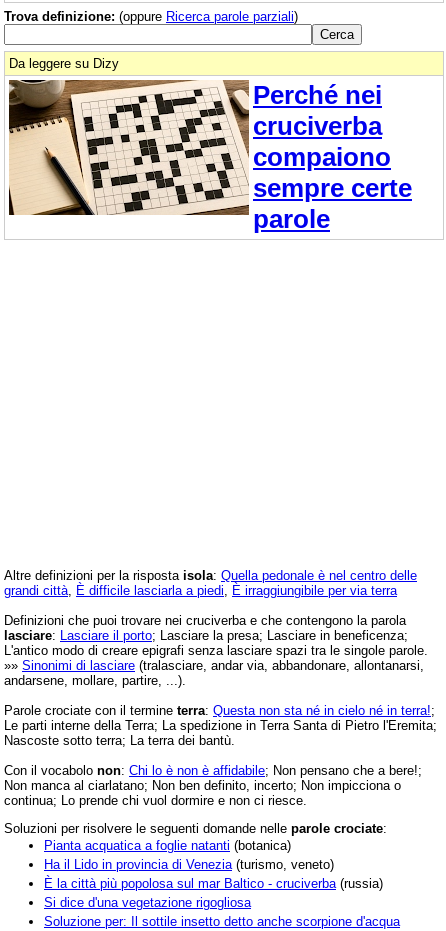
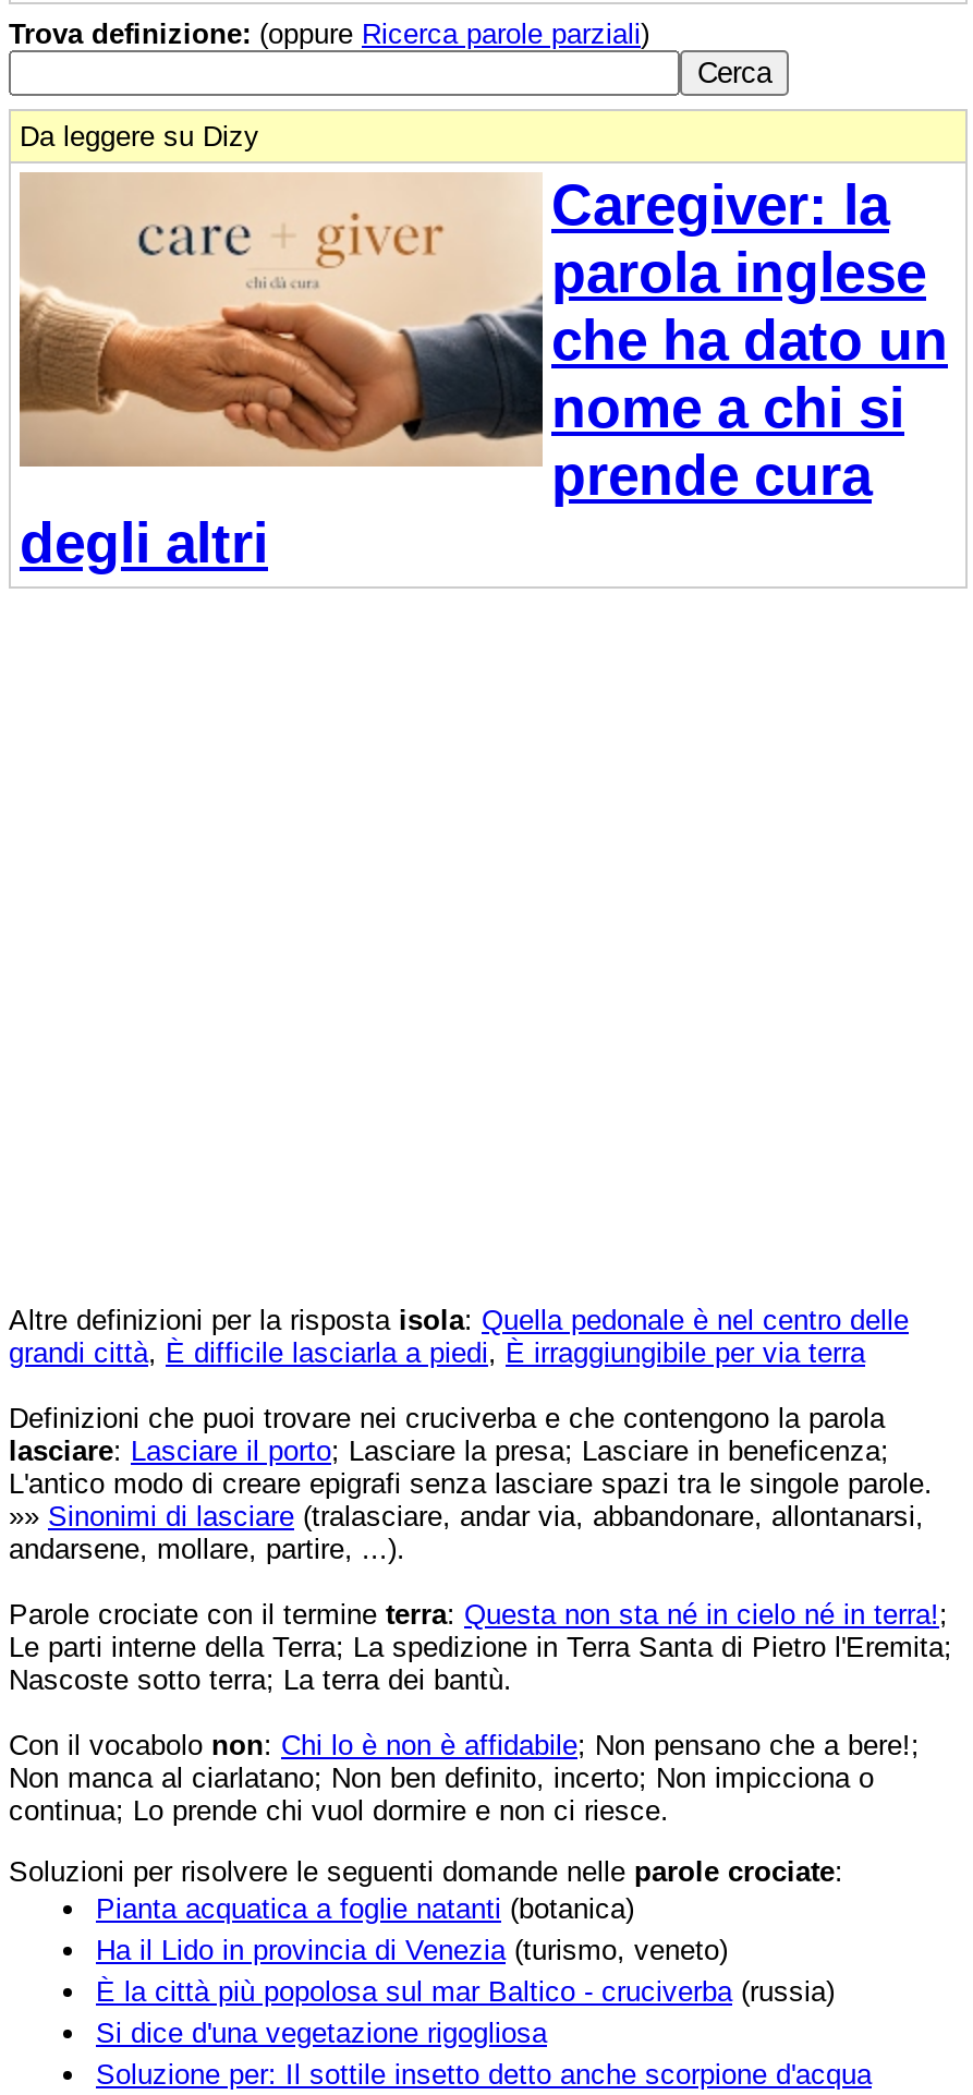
[8,79,412,233] [image] | Perché nei | cruciverba | compaiono | sempre certe | parole -> [17,171,948,574] [image] | Caregiver: la | parola inglese | che ha dato un | nome a chi si | prende cura | degli altri

